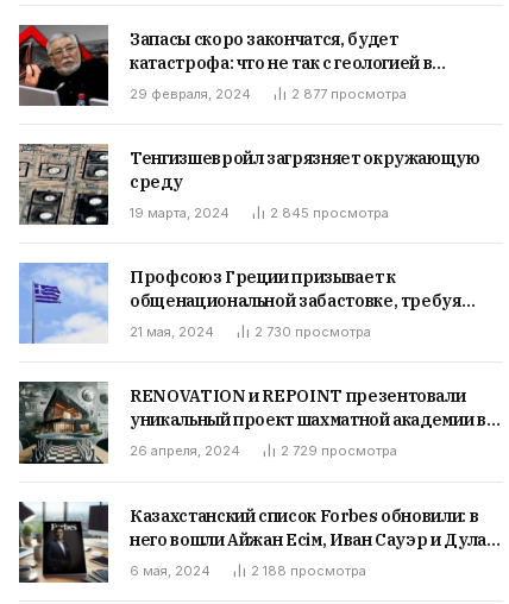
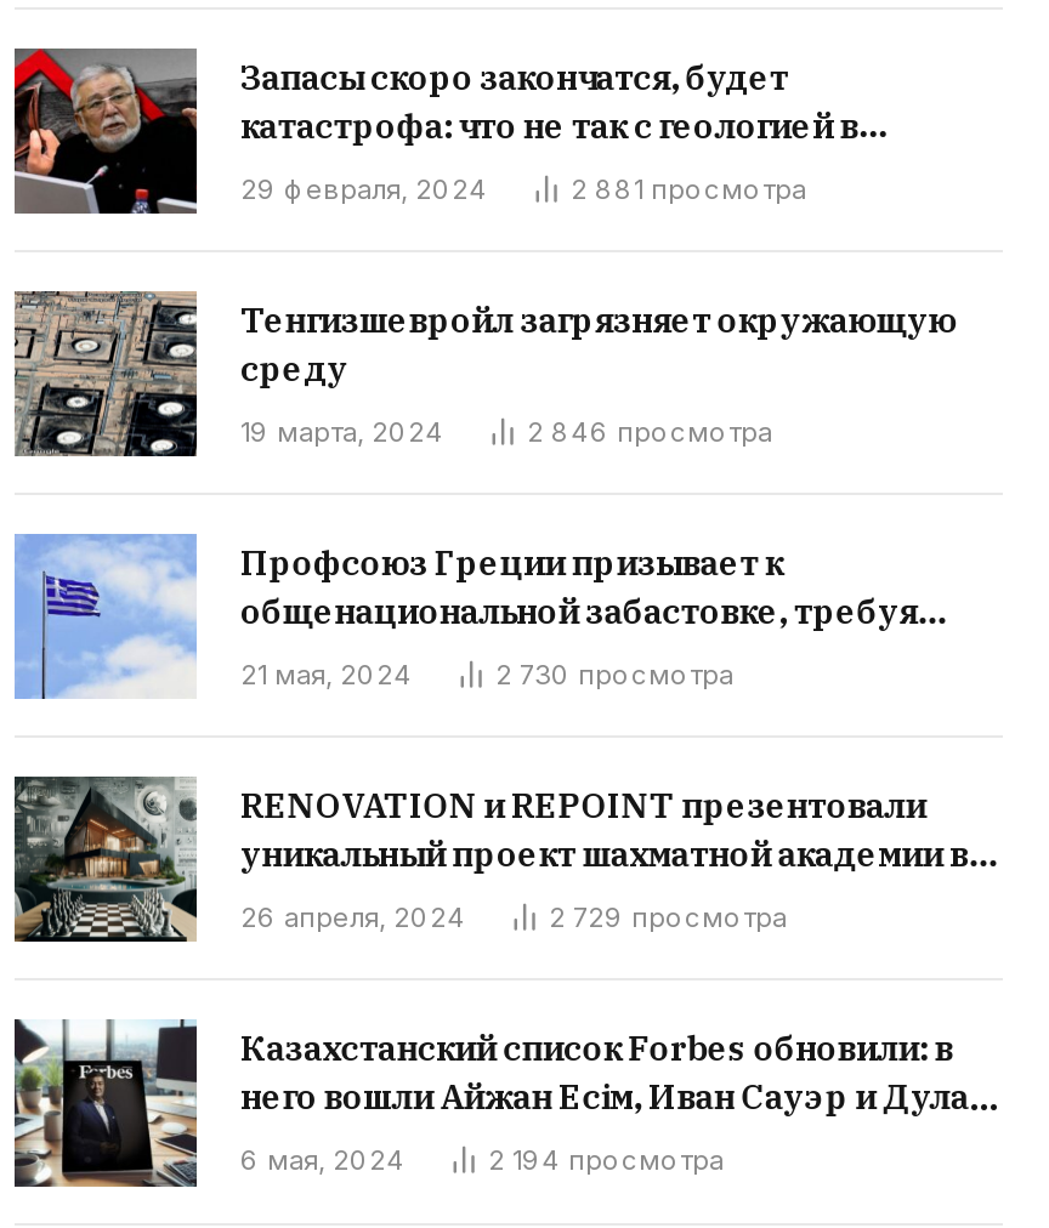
[291,85,407,102] 2 877 просмотра -> [571,172,806,206] 2 881 просмотра
[270,205,389,221] 2 845 просмотра -> [527,415,772,449] 2 846 просмотра
[251,562,366,578] 2 188 просмотра -> [488,1144,724,1178] 2 194 просмотра

